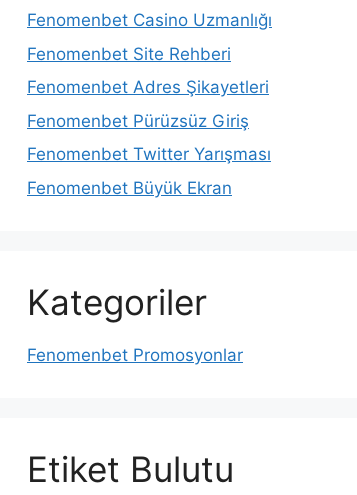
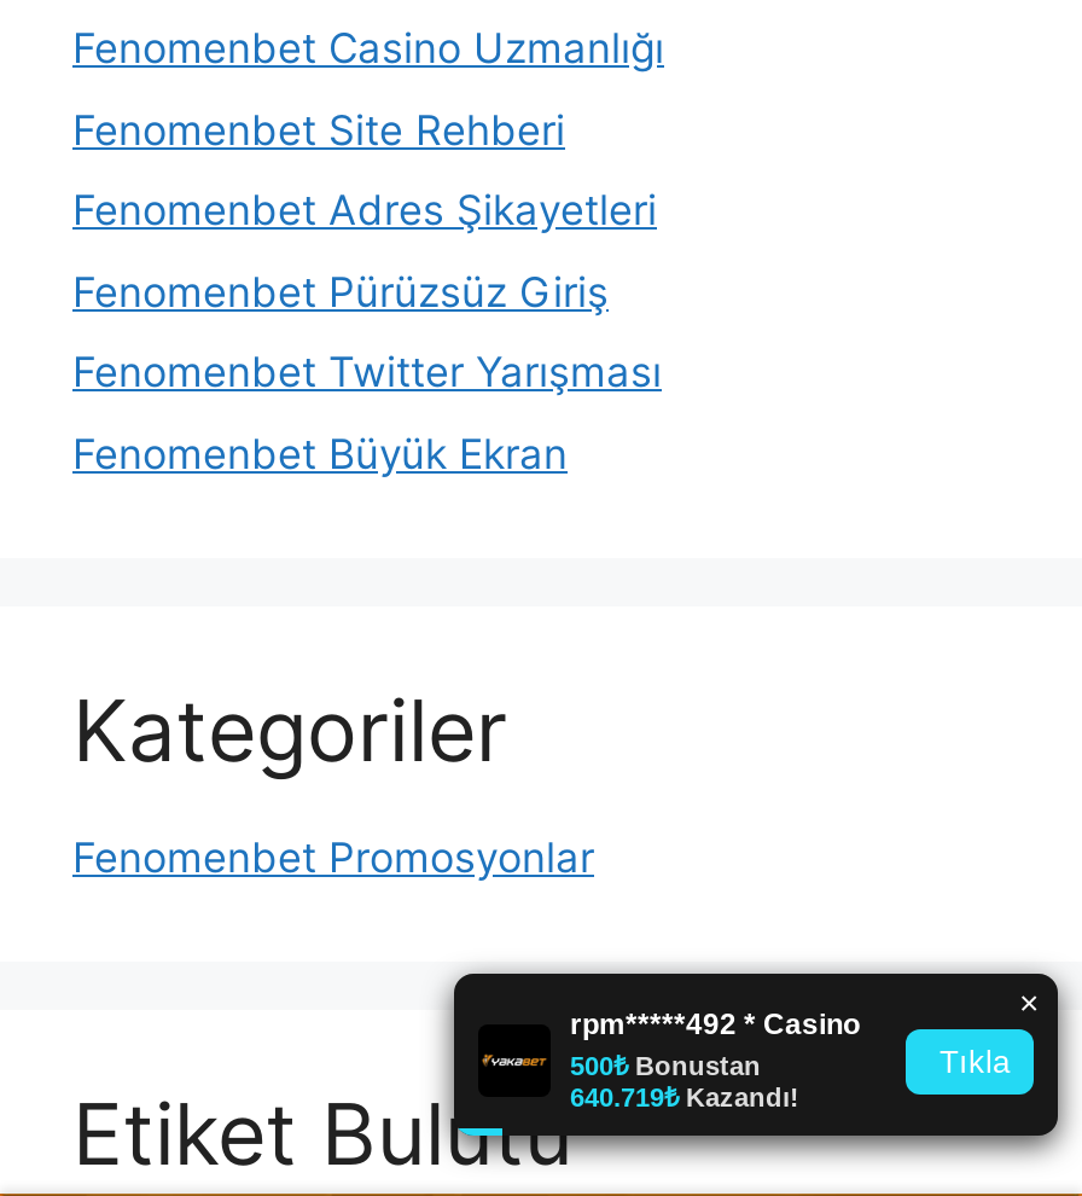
none -> [440,969,1072,1160] [image]

